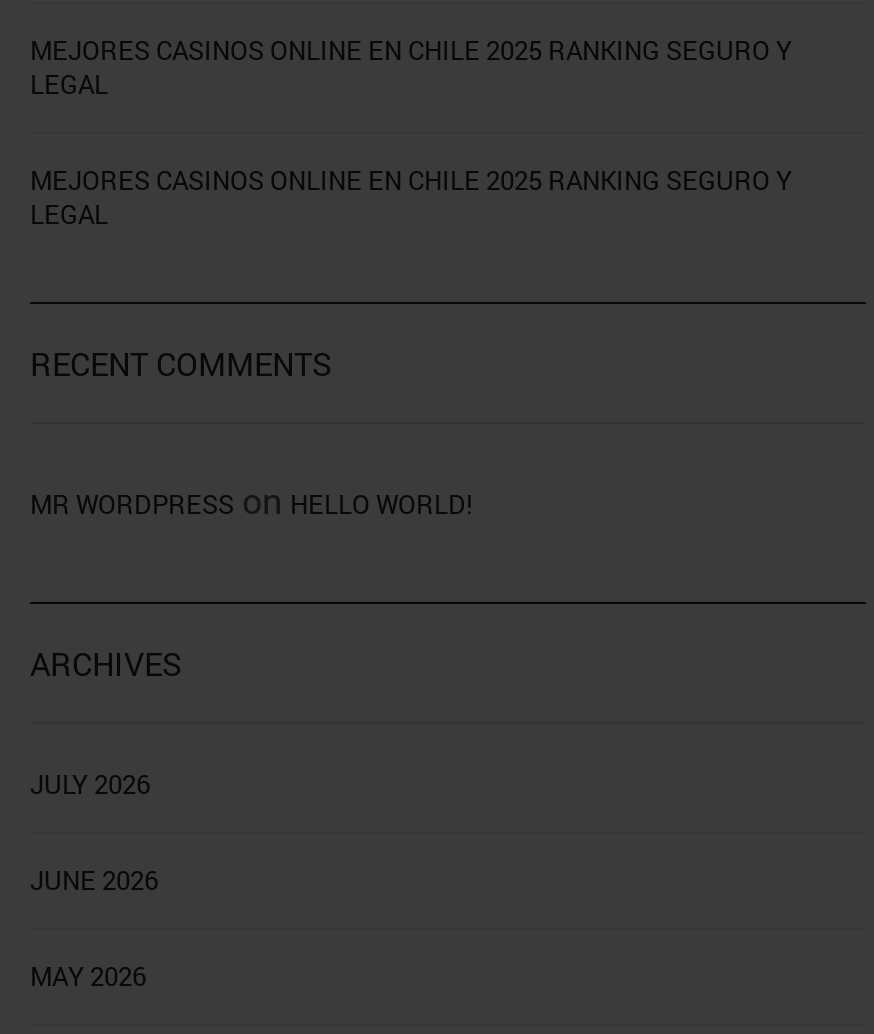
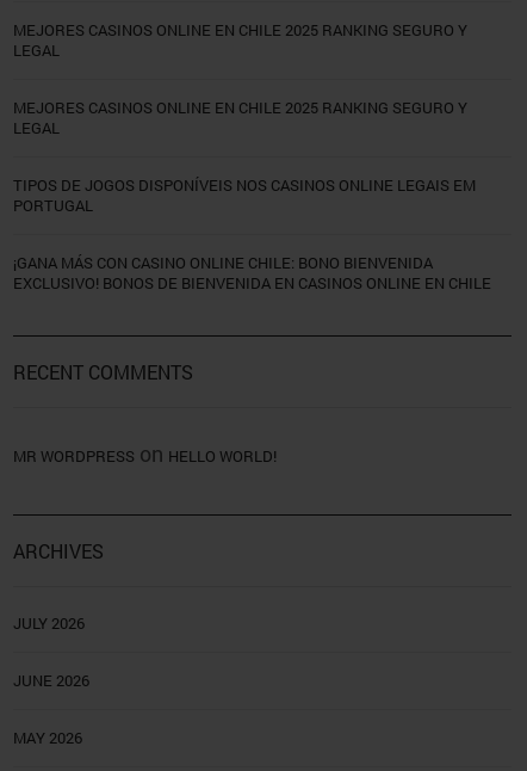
none -> [13,174,491,293] TIPOS DE JOGOS DISPONÍVEIS NOS CASINOS ONLINE LEGAIS EM | PORTUGAL | ¡GANA MÁS CON CASINO ONLINE CHILE: BONO BIENVENIDA | EXCLUSIVO! BONOS DE BIENVENIDA EN CASINOS ONLINE EN CHILE

